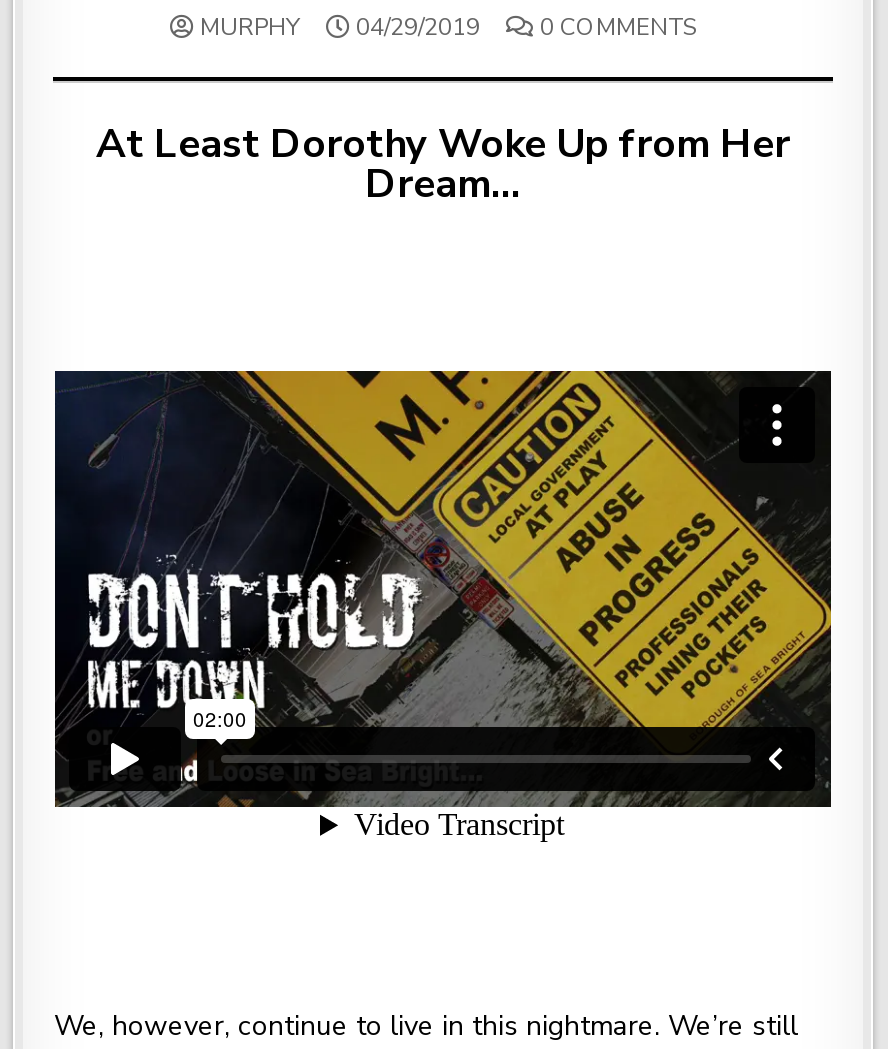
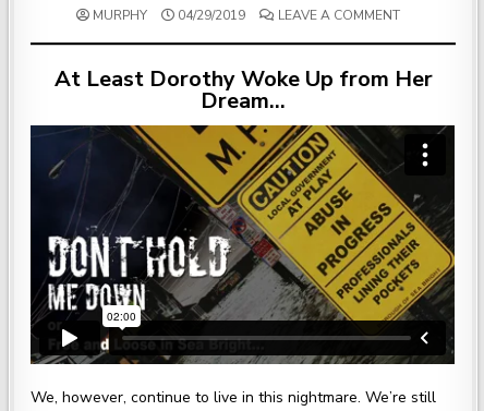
[540,10,696,42] 0 COMMENTS -> [277,6,400,24] LEAVE A COMMENT
[53,369,833,845] [image] -> [31,124,456,365] [image]

